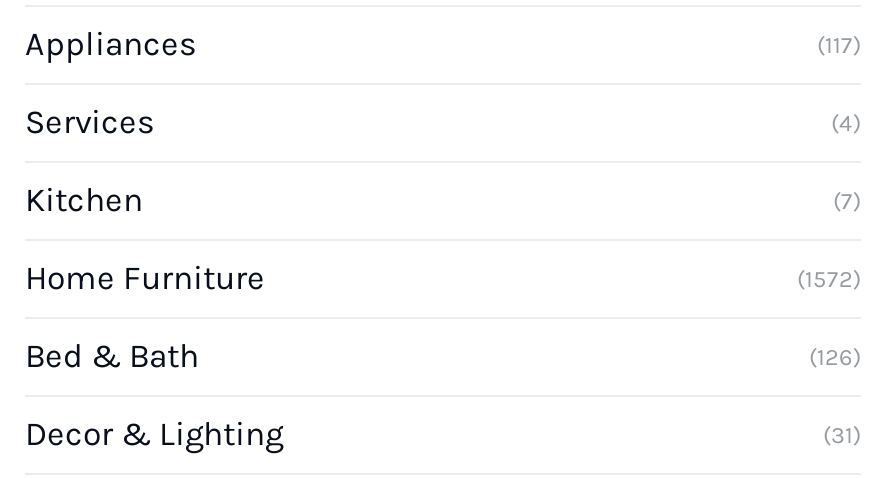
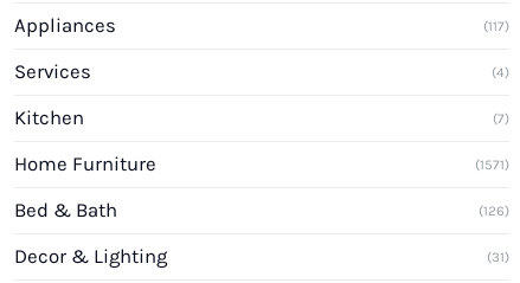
[797,265,861,293] (1572) -> [475,156,509,173] (1571)

